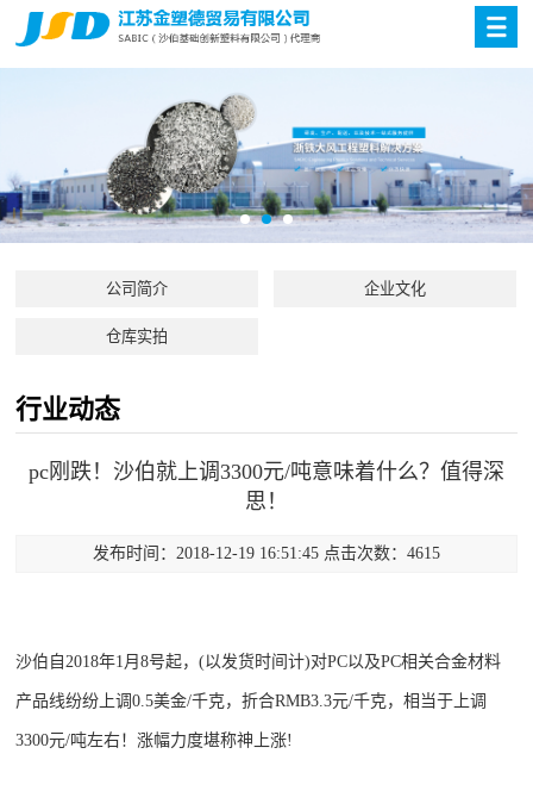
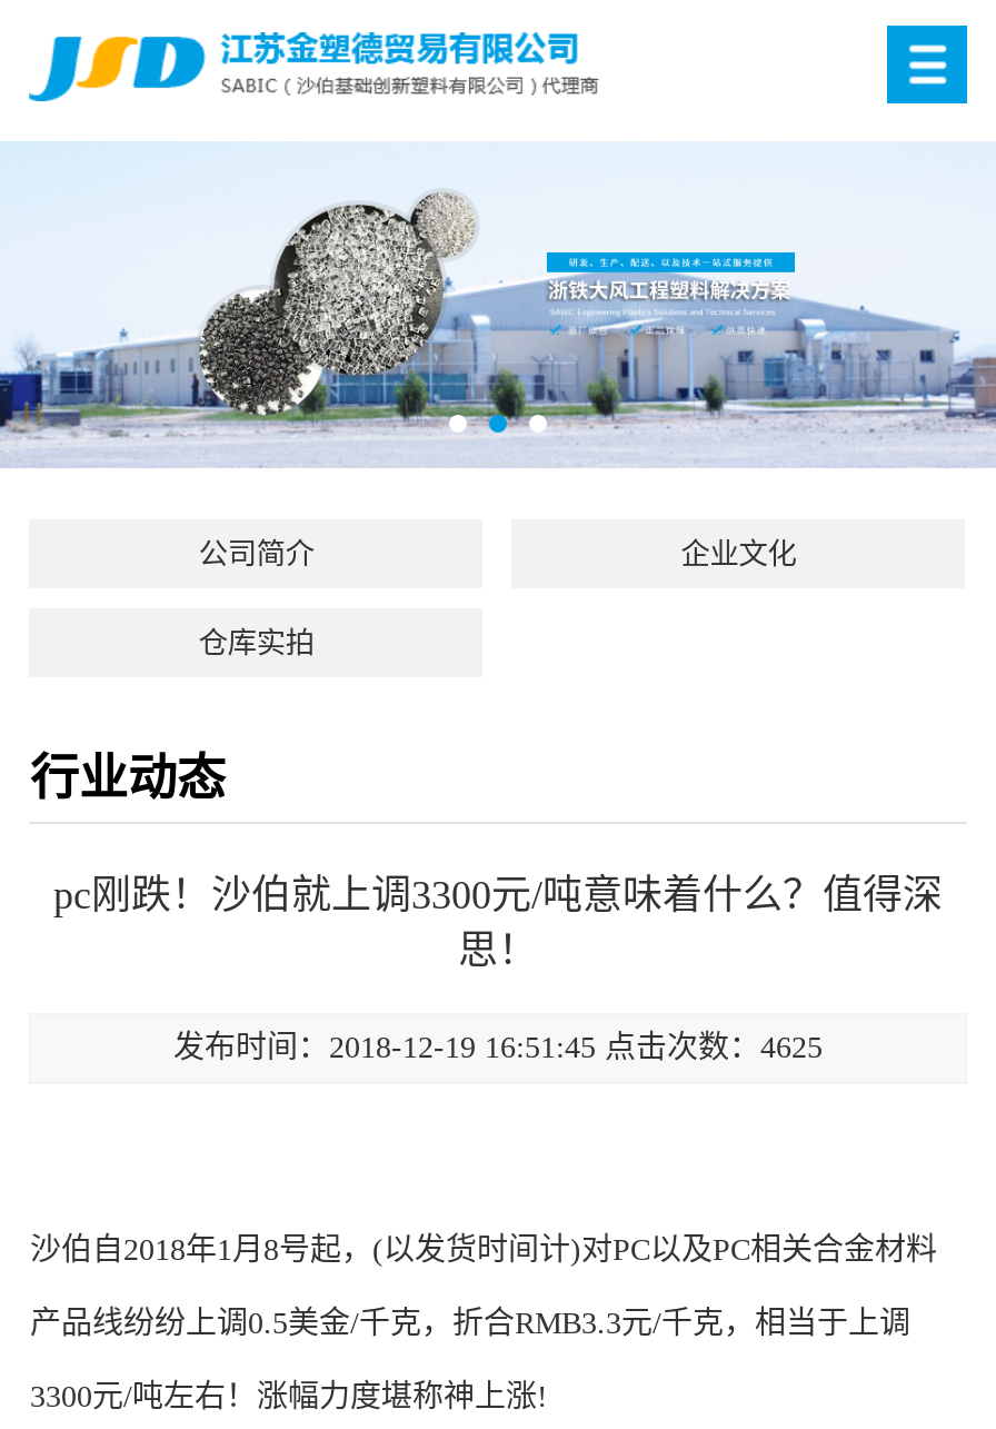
[93,544,440,562] 发布时间：2018-12-19 16:51:45 点击次数：4615 -> [173,1030,823,1064] 发布时间：2018-12-19 16:51:45 点击次数：4625

